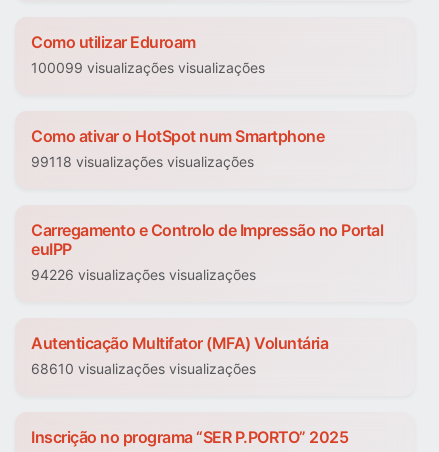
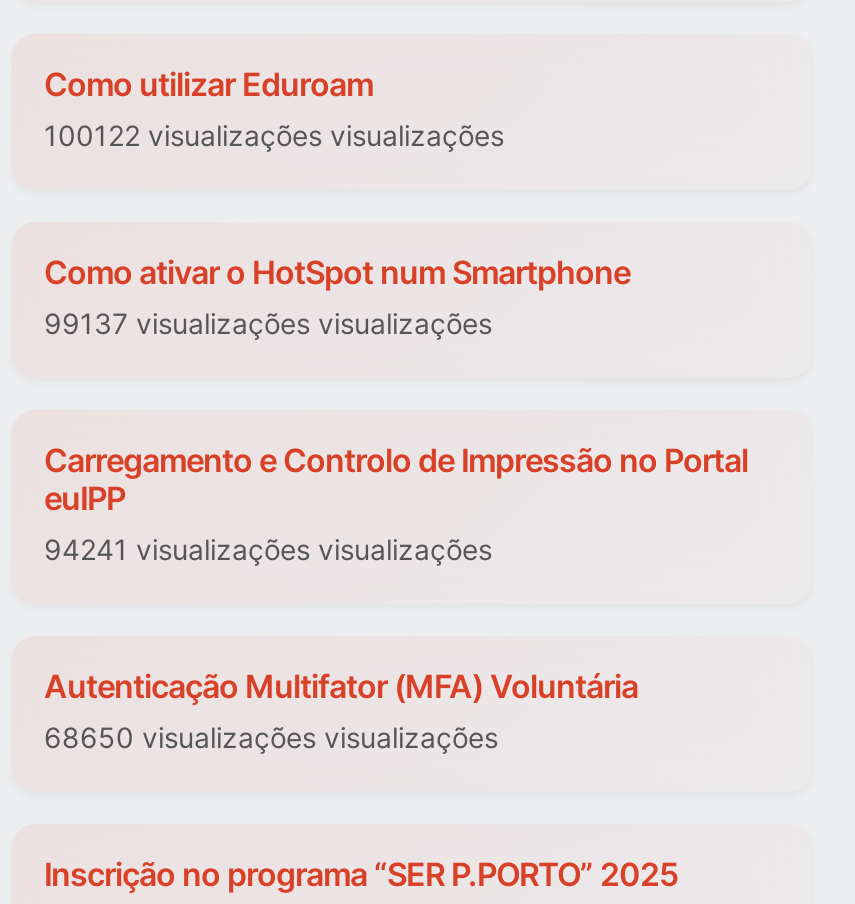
[31,59,265,76] 100099 visualizações visualizações -> [44,119,504,153] 100122 visualizações visualizações
[31,153,254,170] 99118 visualizações visualizações -> [44,307,492,341] 99137 visualizações visualizações
[31,266,256,283] 94226 visualizações visualizações -> [44,533,492,567] 94241 visualizações visualizações
[31,360,256,377] 68610 visualizações visualizações -> [44,721,498,755] 68650 visualizações visualizações

